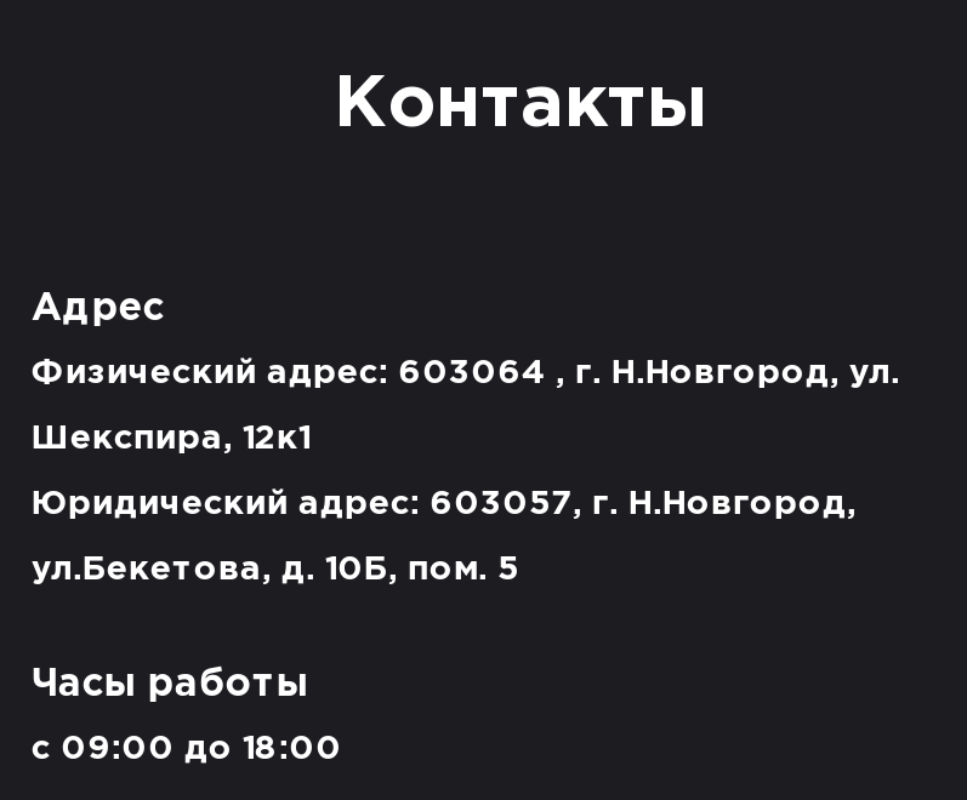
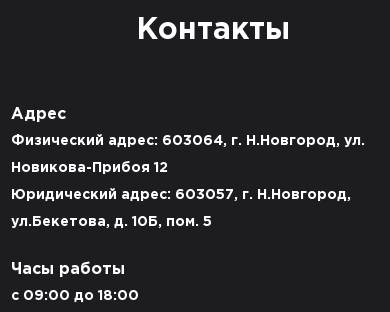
[31,358,900,387] Физический адрес: 603064 , г. Н.Новгород, ул. -> [11,134,365,146] Физический адрес: 603064, г. Н.Новгород, ул.
[31,423,310,452] Шекспира, 12к1 -> [11,161,168,173] Новикова-Прибоя 12

